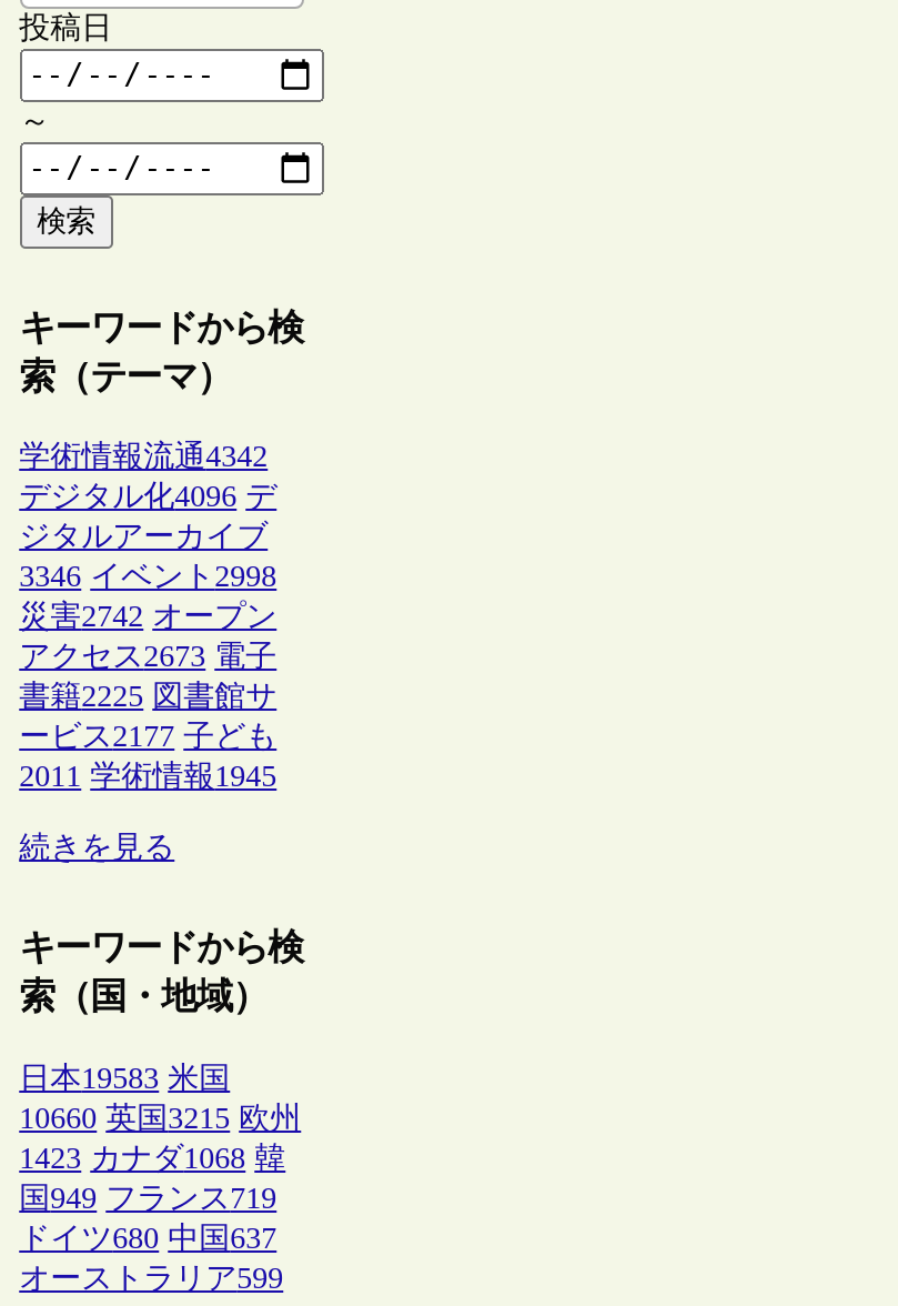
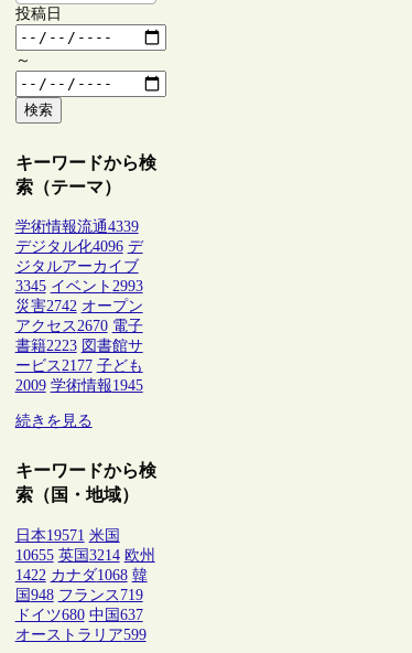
[19,440,268,474] 学術情報流通4342 -> [15,219,138,235] 学術情報流通4339
[19,560,277,593] 3346 イベント2998 -> [15,278,143,295] 3345 イベント2993
[19,640,277,673] アクセス2673 電子 -> [15,318,143,334] アクセス2670 電子
[19,680,277,713] 書籍2225 図書館サ -> [15,338,143,354] 書籍2223 図書館サ
[19,760,277,793] 2011 学術情報1945 -> [15,377,143,394] 2009 学術情報1945
[19,1061,230,1095] 日本19583 米国 -> [15,527,120,544] 日本19571 米国
[19,1101,301,1135] 10660 英国3215 欧州 -> [15,547,155,563] 10655 英国3214 欧州
[19,1141,285,1175] 1423 カナダ1068 韓 -> [15,567,147,583] 1422 カナダ1068 韓
[19,1181,277,1214] 国949 フランス719 -> [15,587,143,603] 国948 フランス719

